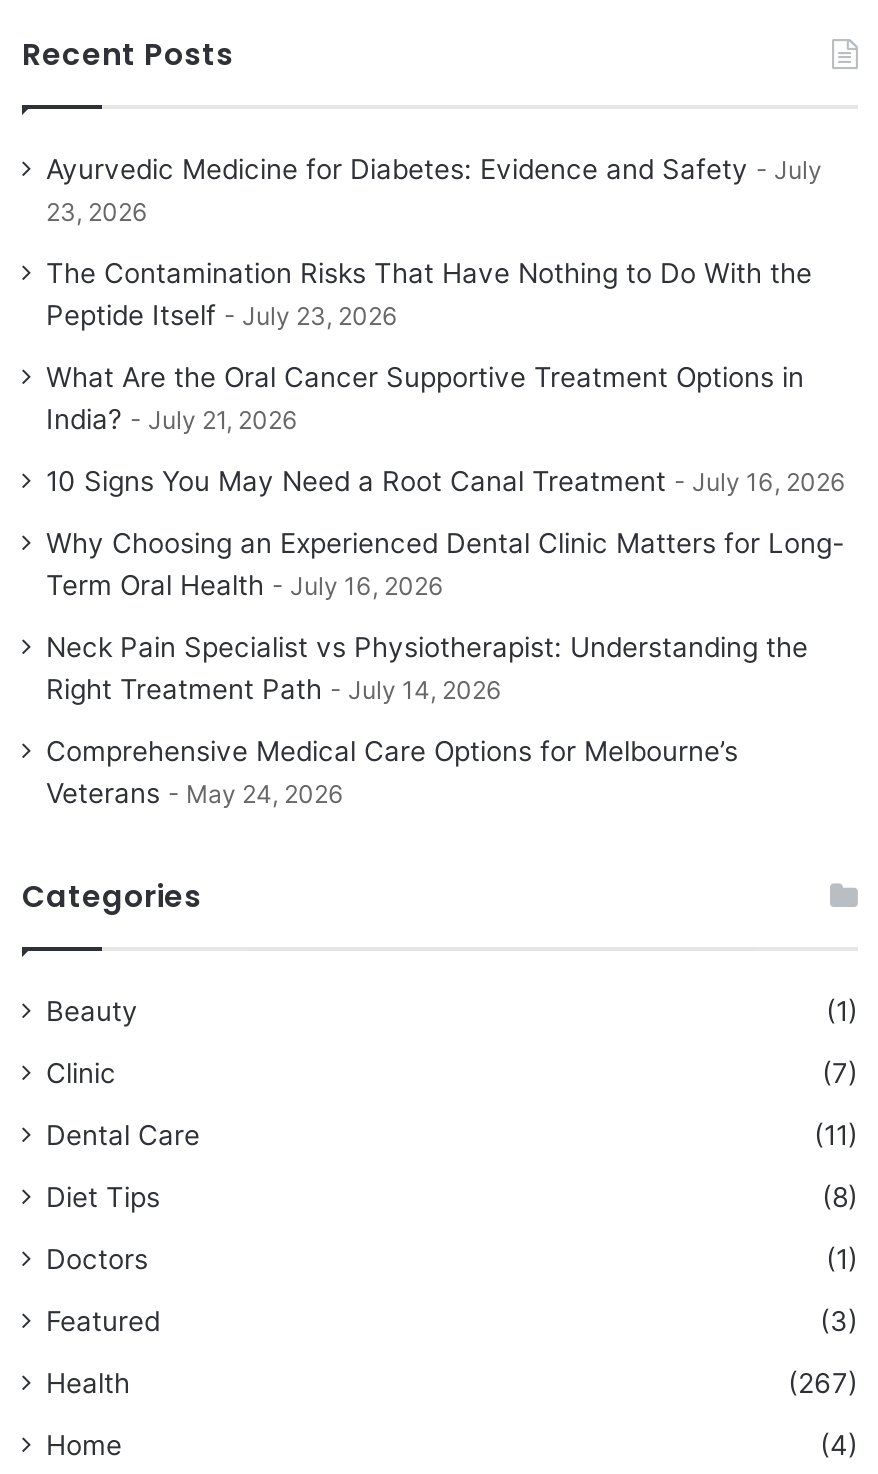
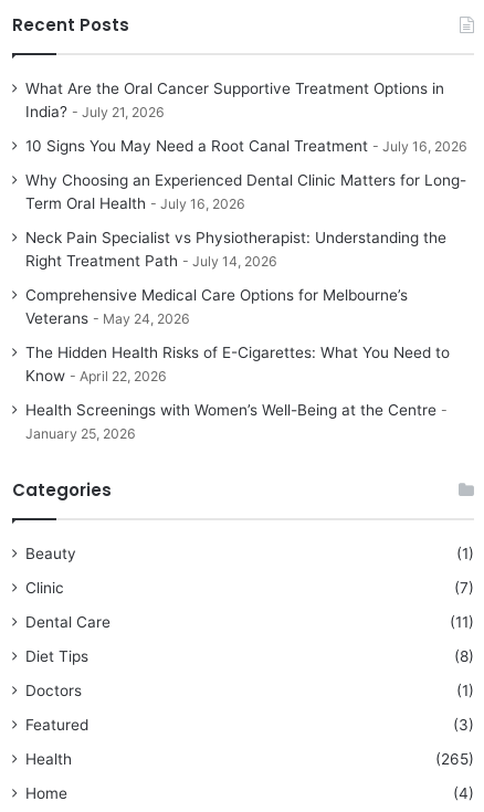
[46,153,822,331] Ayurvedic Medicine for Diabetes: Evidence and Safety | July | 23, 2026 | The Contamination Risks That Have Nothing to Do With the | Peptide Itself | July 23, 2026 -> none
moved [46,361,846,809] -> [25,80,467,327]: What Are the Oral Cancer Supportive Treatment Options in | India? | July 21, 2026 | ... | Veterans | May 24, 2026
none -> [25,344,450,442] The Hidden Health Risks of E-Cigarettes: What You Need to | Know | April 22, 2026 | Health Screenings with Women’s Well-Being at the Centre | January 25, 2026
[788,1367,858,1399] (267) -> [435,750,474,768] (265)

